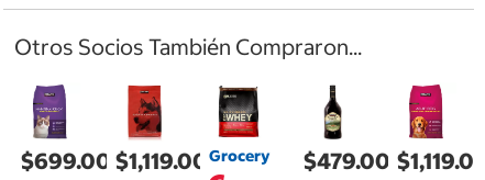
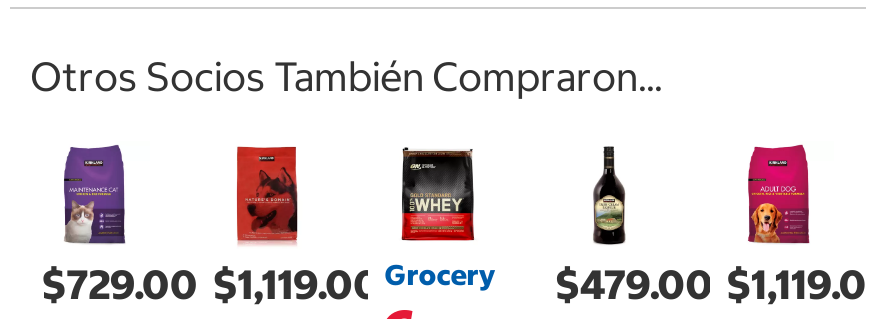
[21,147,111,175] $699.00 -> [42,259,198,309] $729.00

